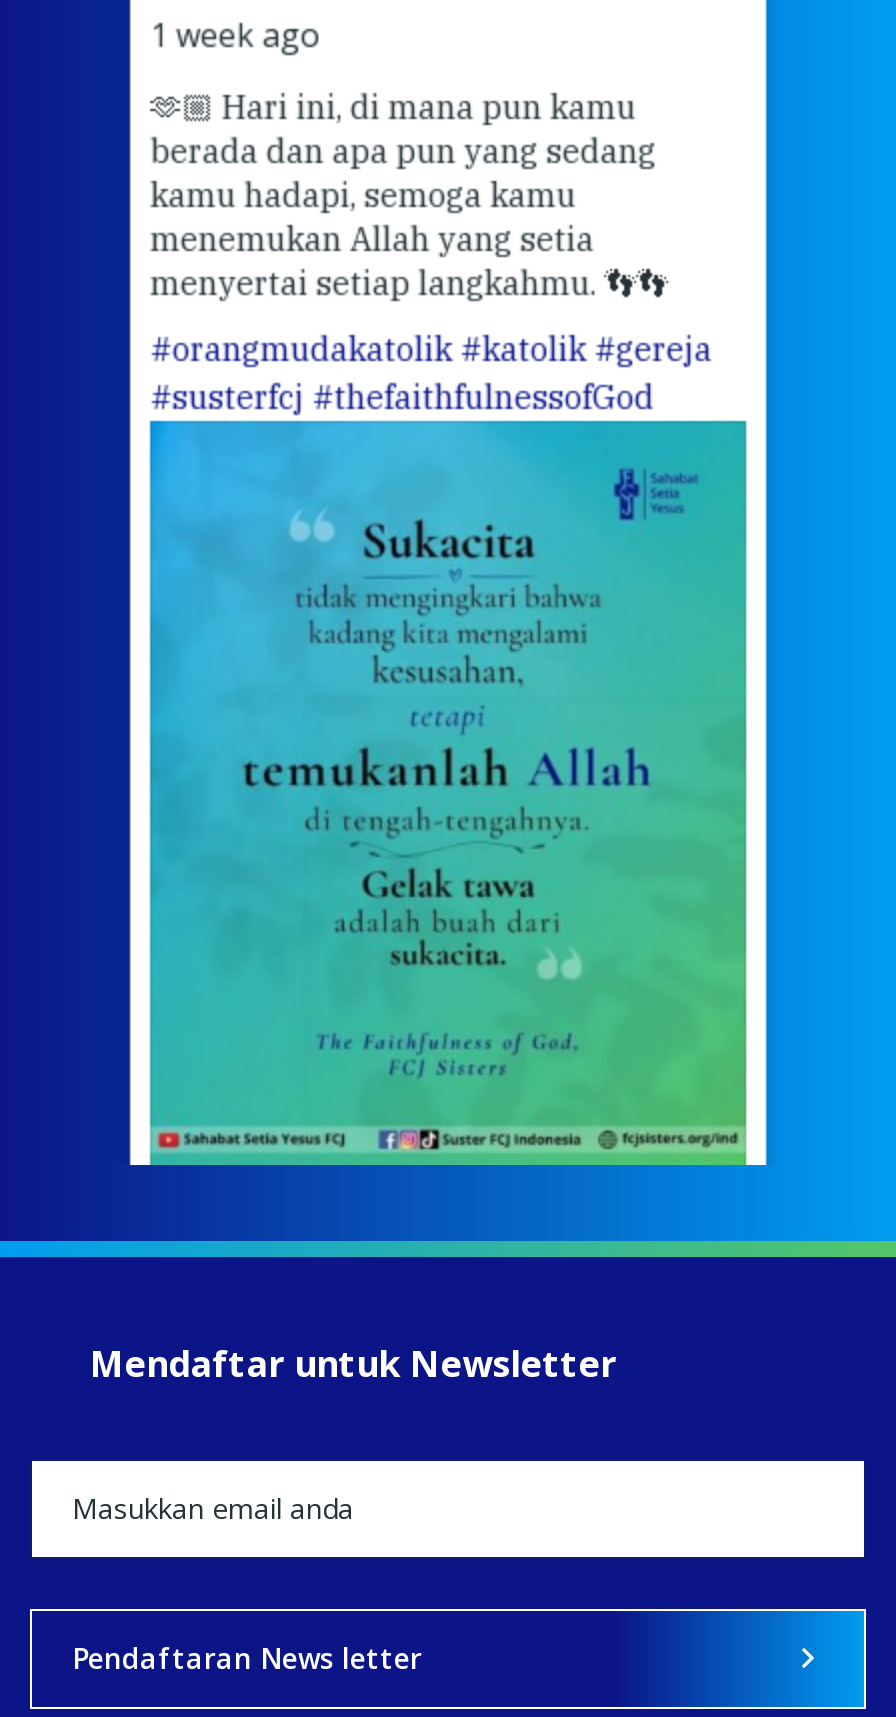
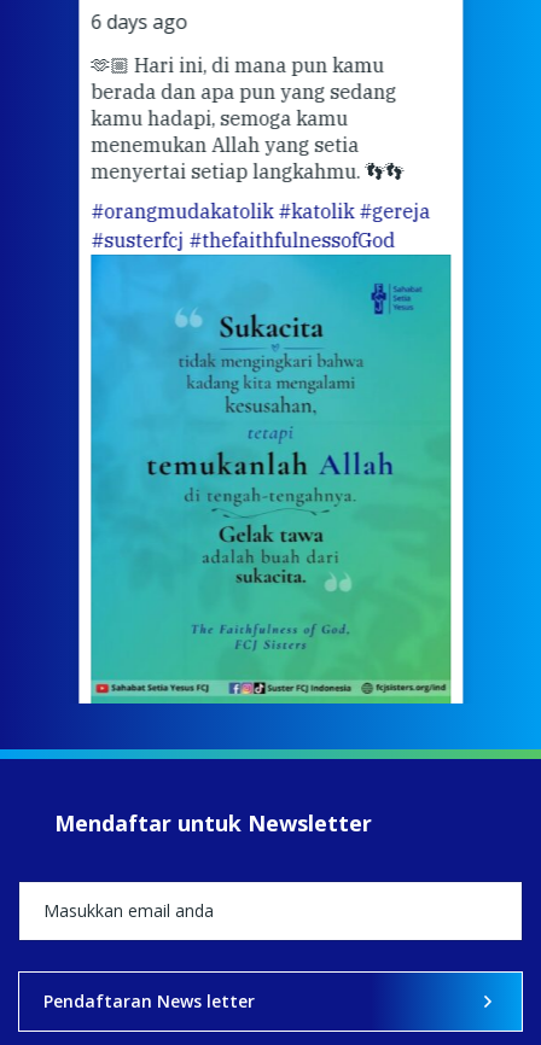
[150,13,320,57] 1 week ago -> [91,8,187,35] 6 days ago

